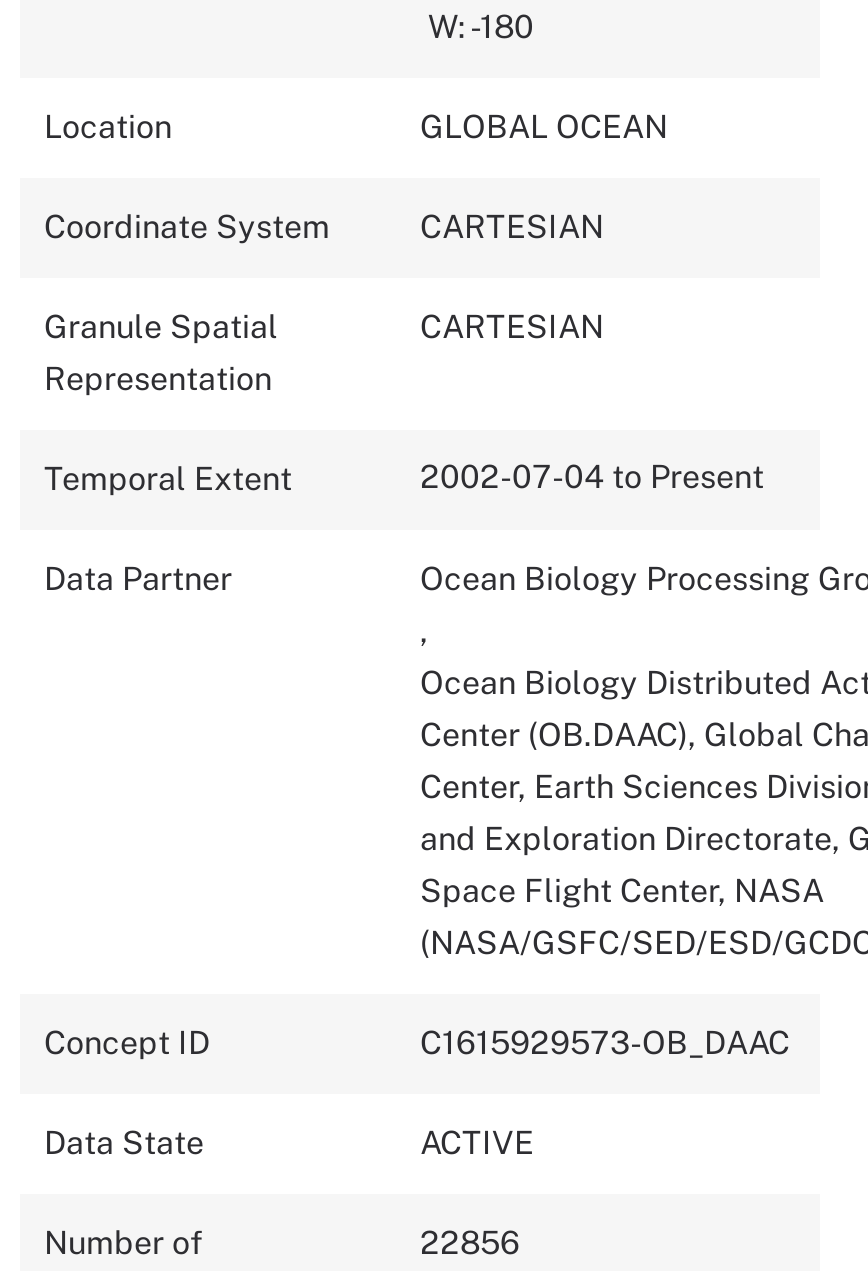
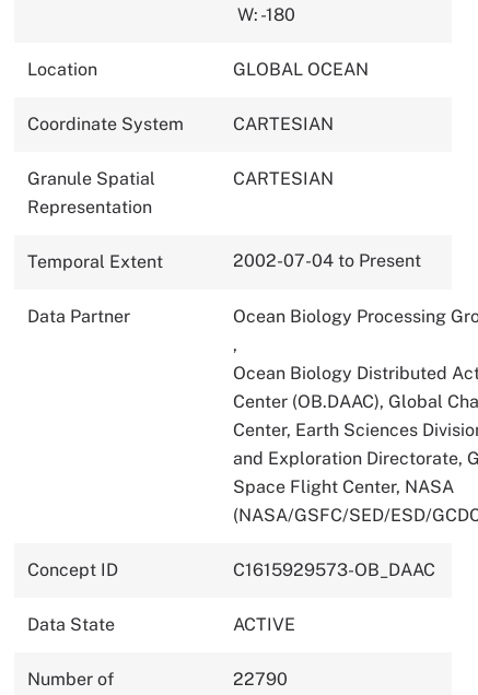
[420,1224,520,1262] 22856 -> [233,669,288,690] 22790

